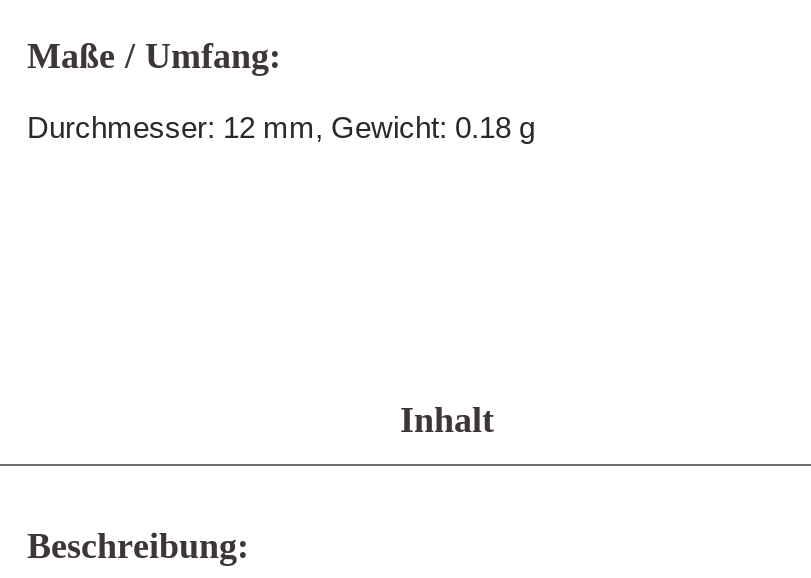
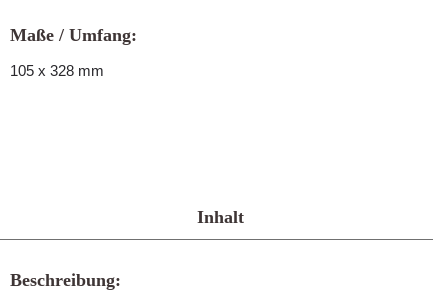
[27,110,535,144] Durchmesser: 12 mm, Gewicht: 0.18 g -> [10,62,104,79] 105 x 328 mm

